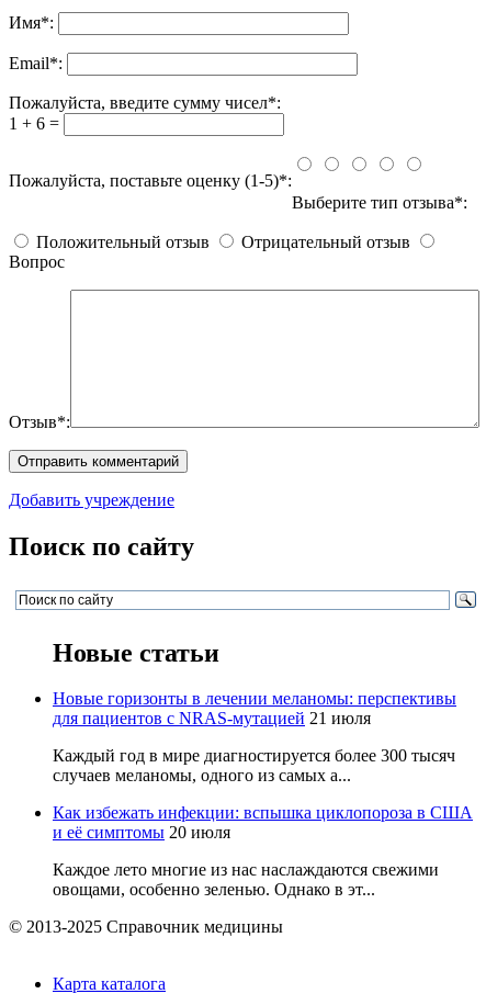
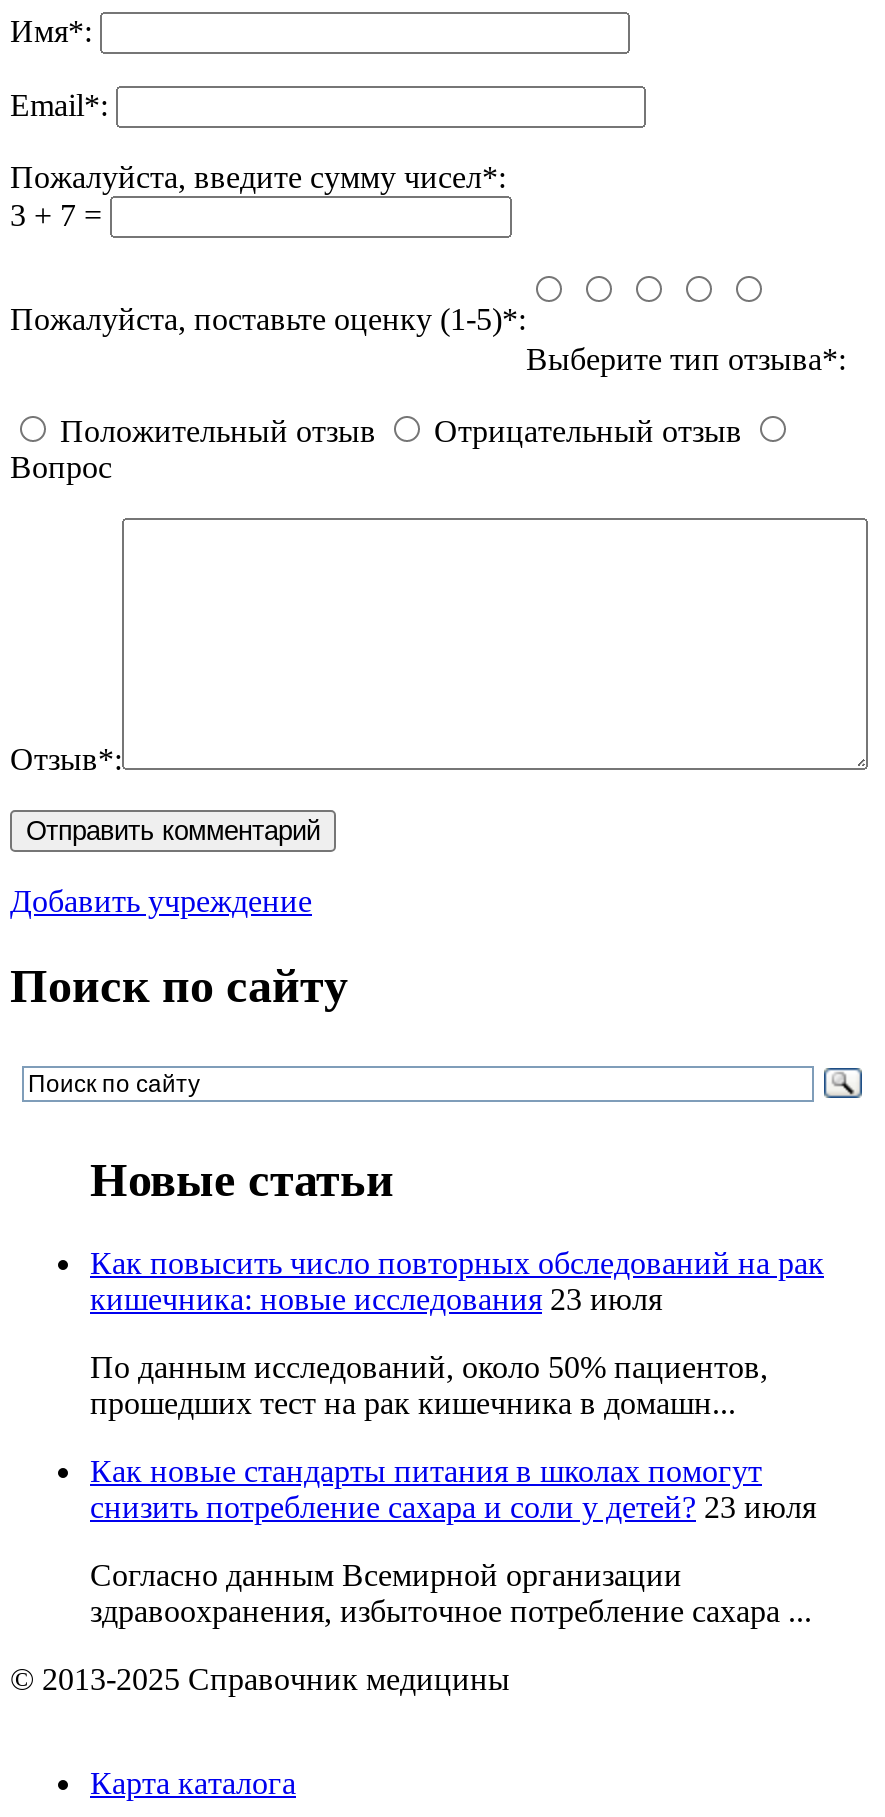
[9,114,64,133] 1 + 6 = -> [10,198,110,232] 3 + 7 =
[53,690,456,728] Новые горизонты в лечении меланомы: перспективы | для пациентов с NRAS-мутацией 21 июля -> [90,1247,824,1317] Как повысить число повторных обследований на рак | кишечника: новые исследования 23 июля
[53,747,455,785] Каждый год в мире диагностируется более 300 тысяч | случаев меланомы, одного из самых а... -> [90,1351,768,1421] По данным исследований, около 50% пациентов, | прошедших тест на рак кишечника в домашн...
[53,804,473,842] Как избежать инфекции: вспышка циклопороза в США | и её симптомы 20 июля -> [90,1455,816,1525] Как новые стандарты питания в школах помогут | снизить потребление сахара и соли у детей? 23 июля
[53,861,439,899] Каждое лето многие из нас наслаждаются свежими | овощами, особенно зеленью. Однако в эт... -> [90,1559,812,1629] Согласно данным Всемирной организации | здравоохранения, избыточное потребление сахара ...

